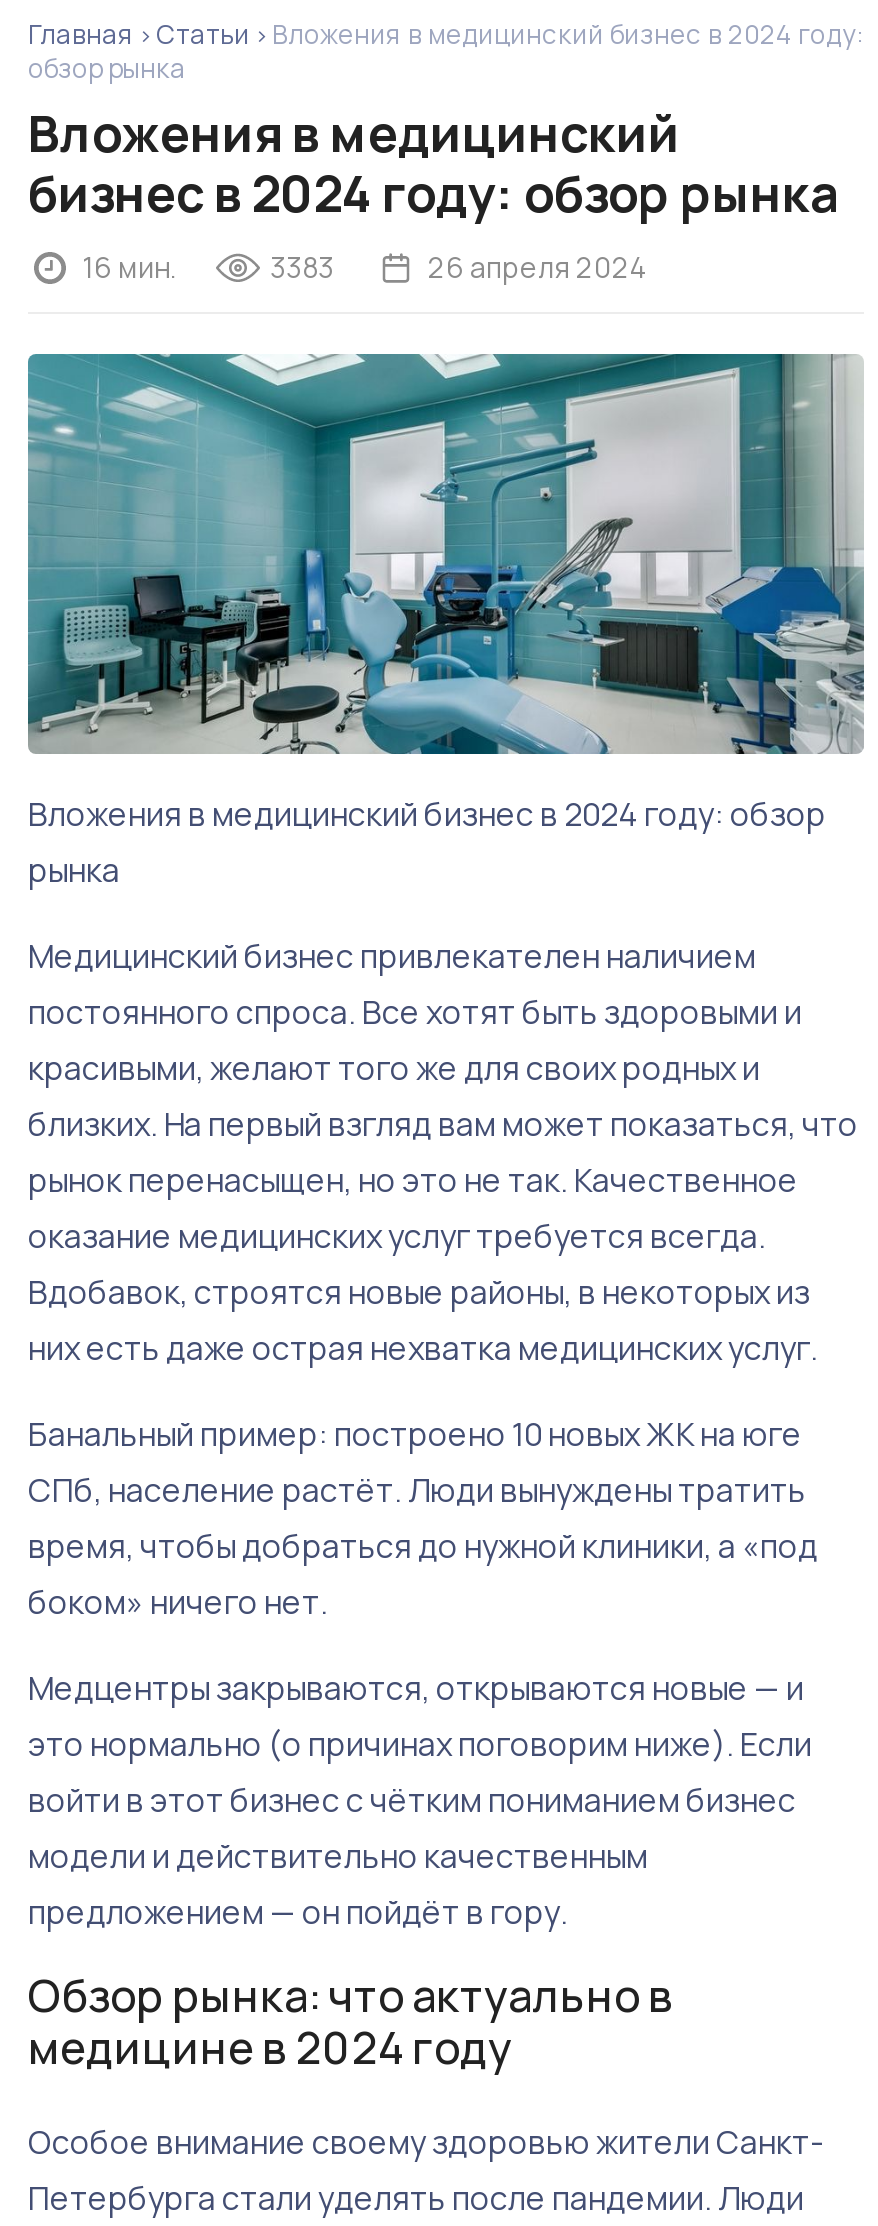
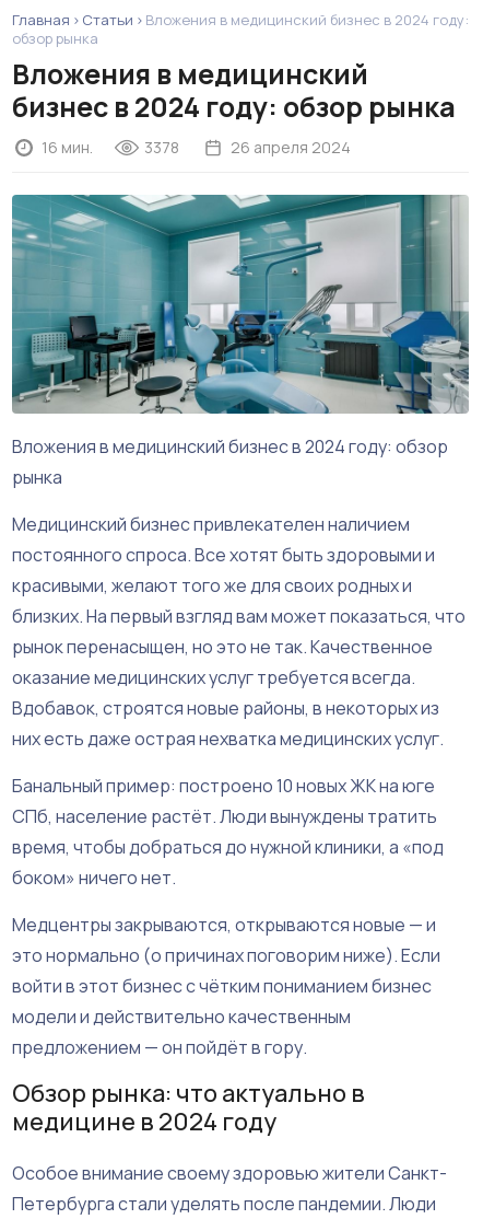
[270,248,334,286] 3383 -> [144,137,179,158] 3378

